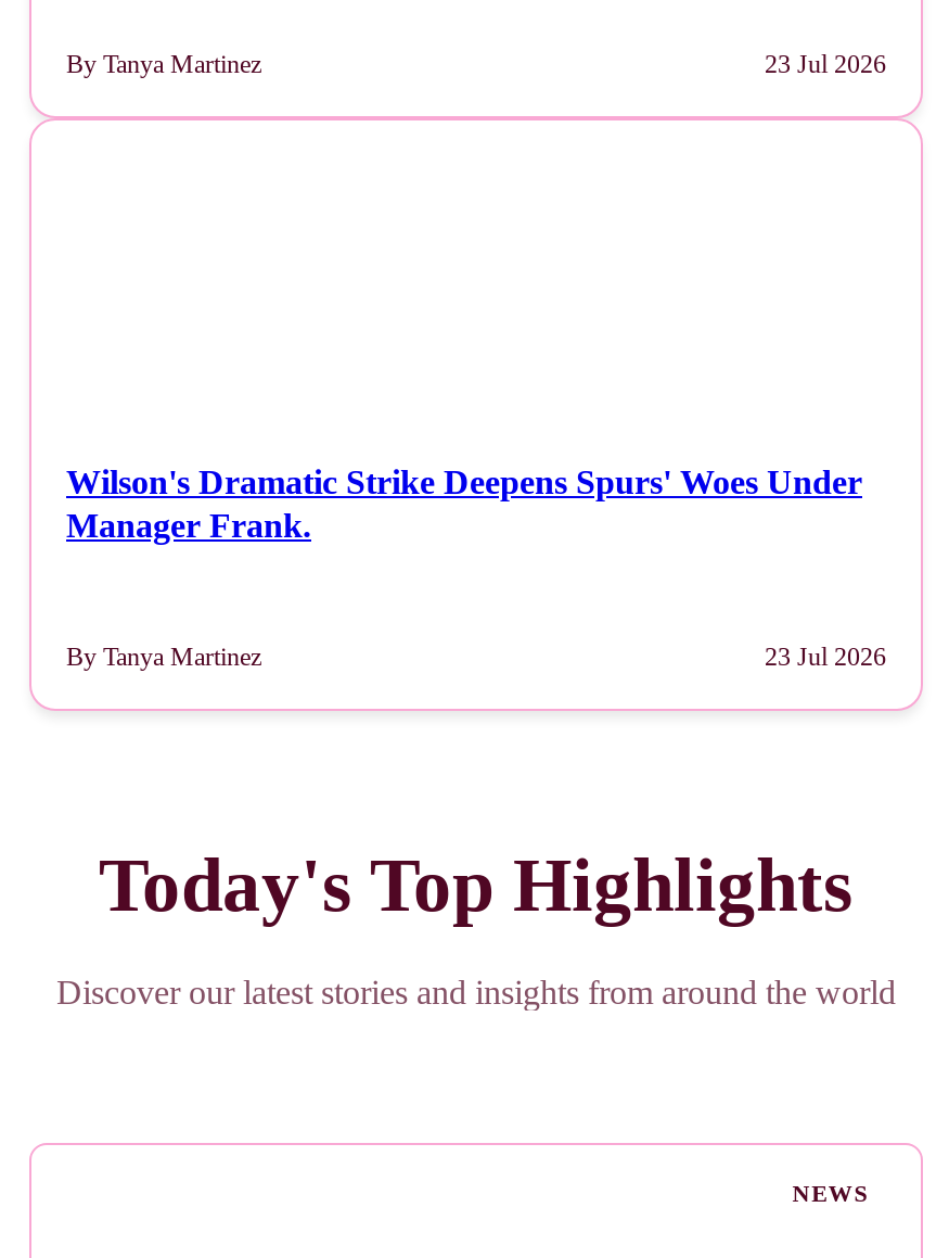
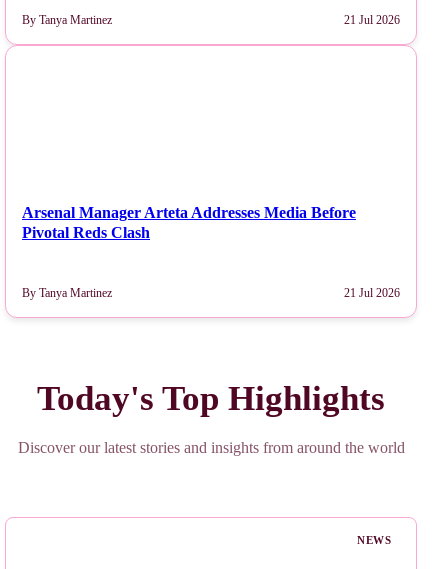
[765,49,886,79] 23 Jul 2026 -> [344,13,400,27] 21 Jul 2026
[66,464,862,544] Wilson's Dramatic Strike Deepens Spurs' Woes Under | Manager Frank. -> [22,204,356,241] Arsenal Manager Arteta Addresses Media Before | Pivotal Reds Clash
[765,641,886,671] 23 Jul 2026 -> [344,286,400,300] 21 Jul 2026

